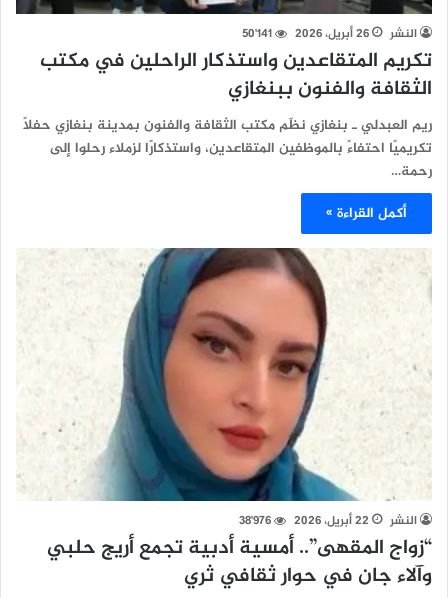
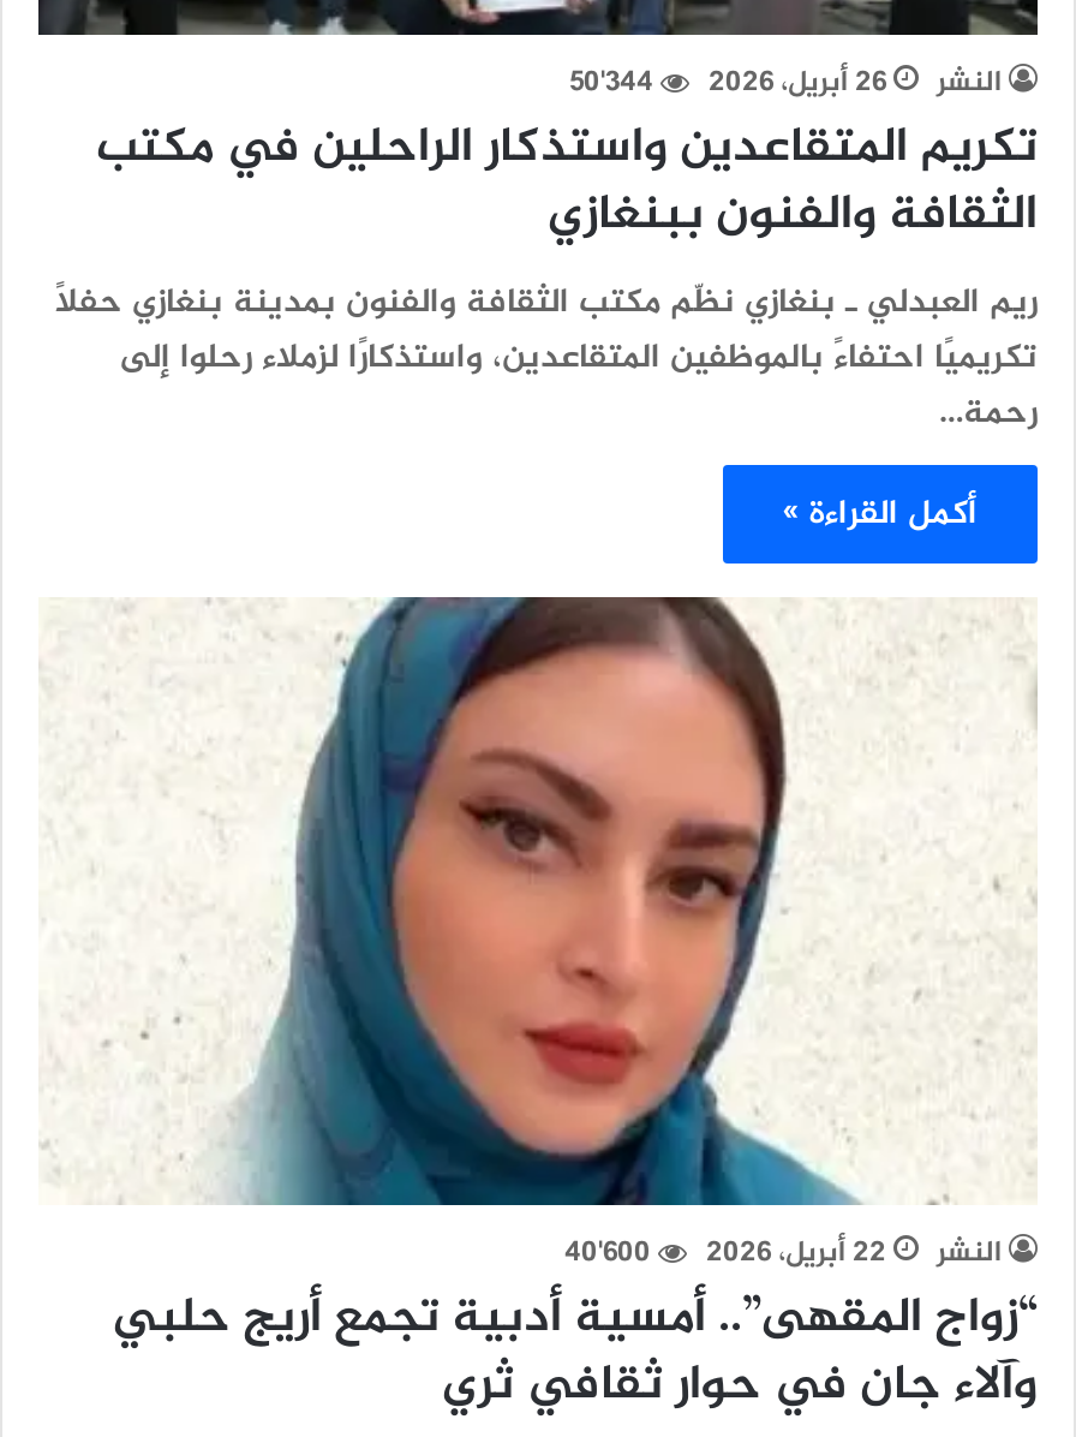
[242,24,272,44] 50٬141 -> [569,57,653,105] 50٬344
[239,511,271,531] 38٬976 -> [564,1229,651,1277] 40٬600

